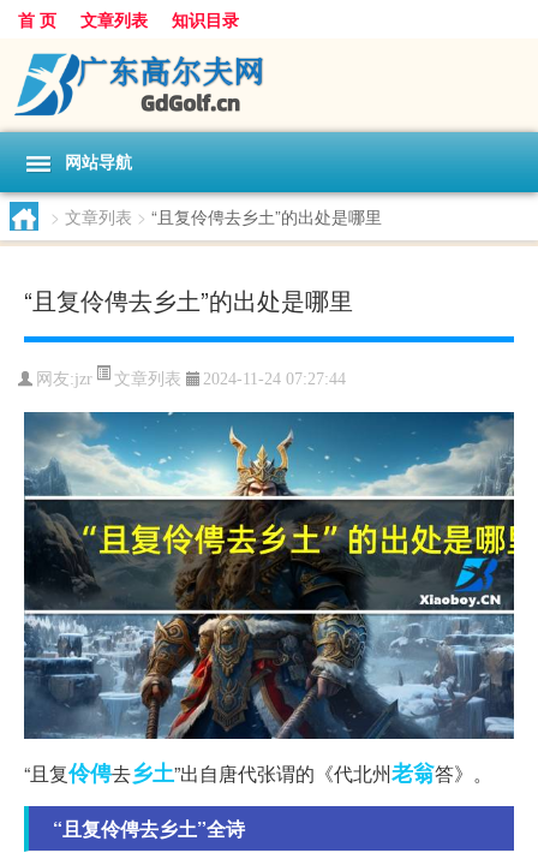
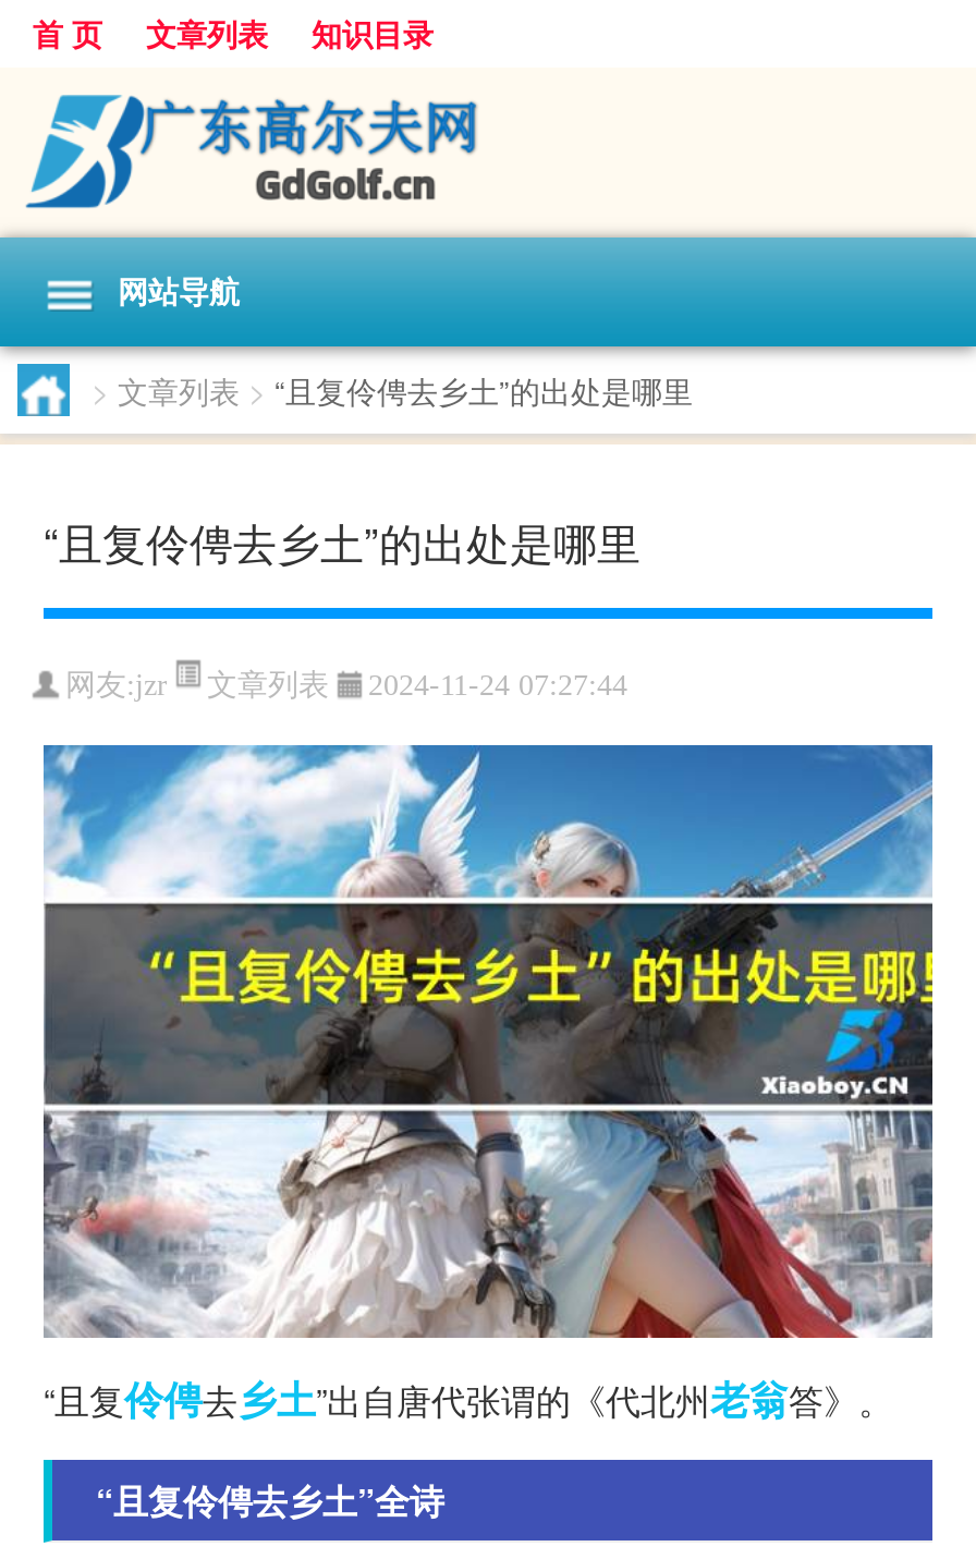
[23,411,514,740] [image] -> [41,745,935,1340] [image]

